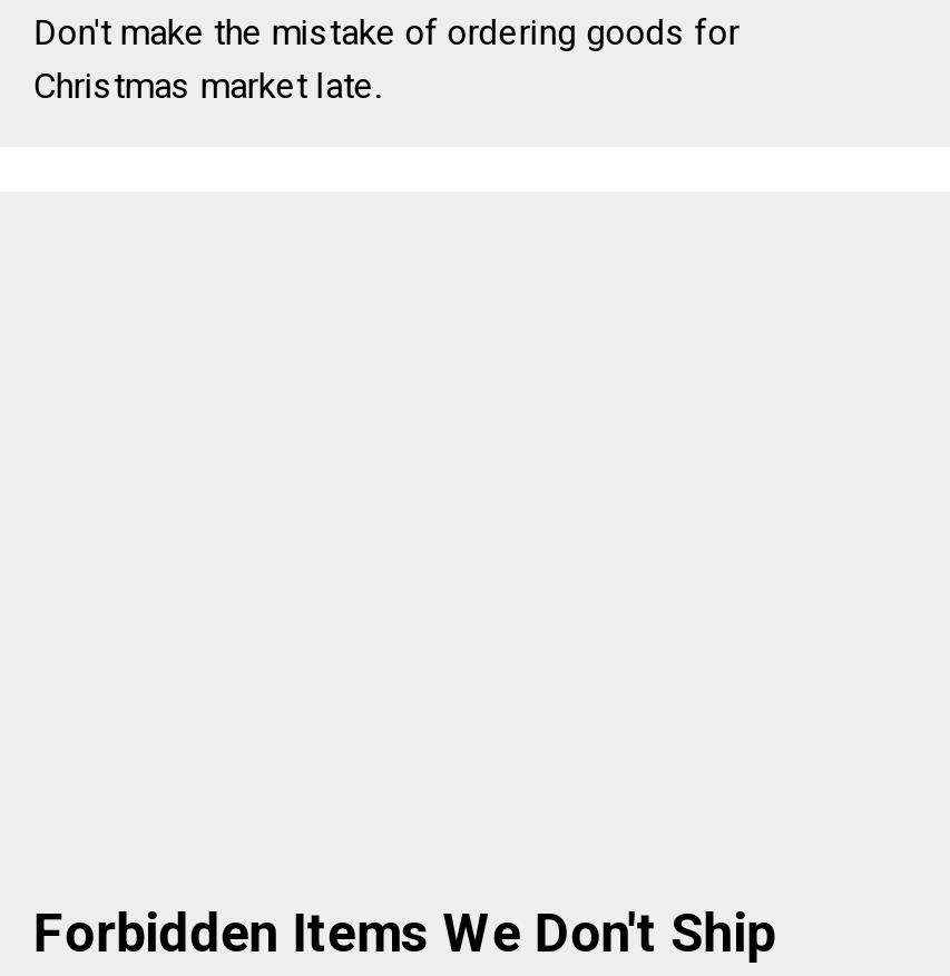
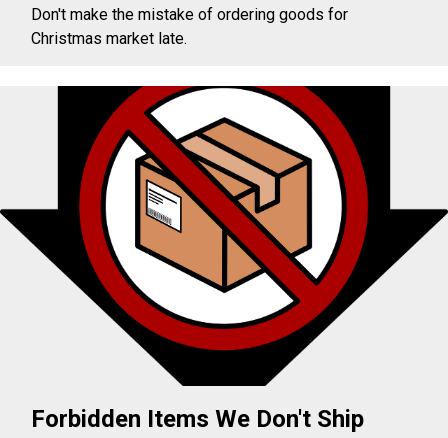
none -> [3,85,445,387] [image]

